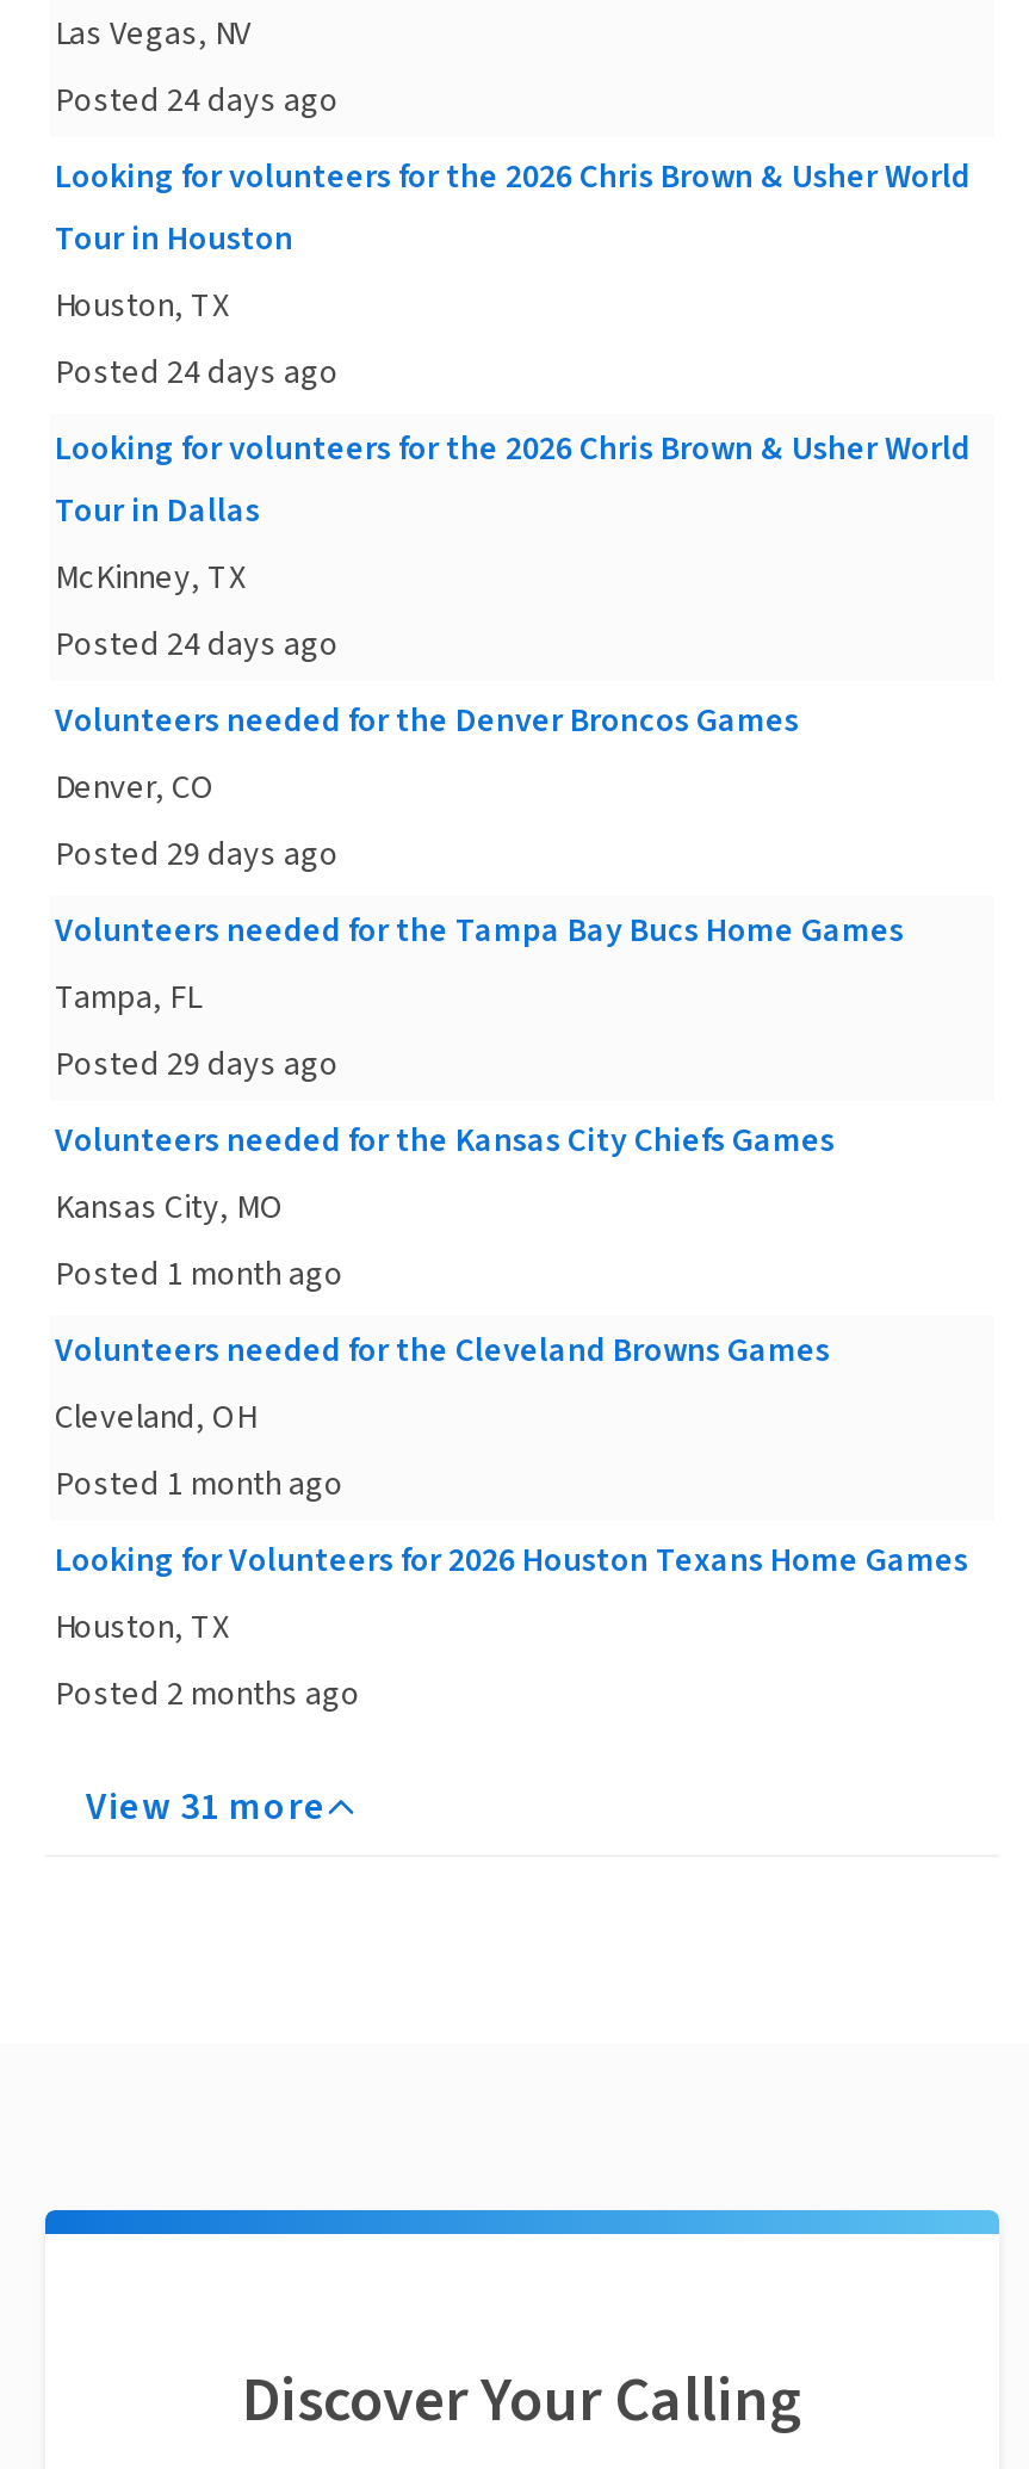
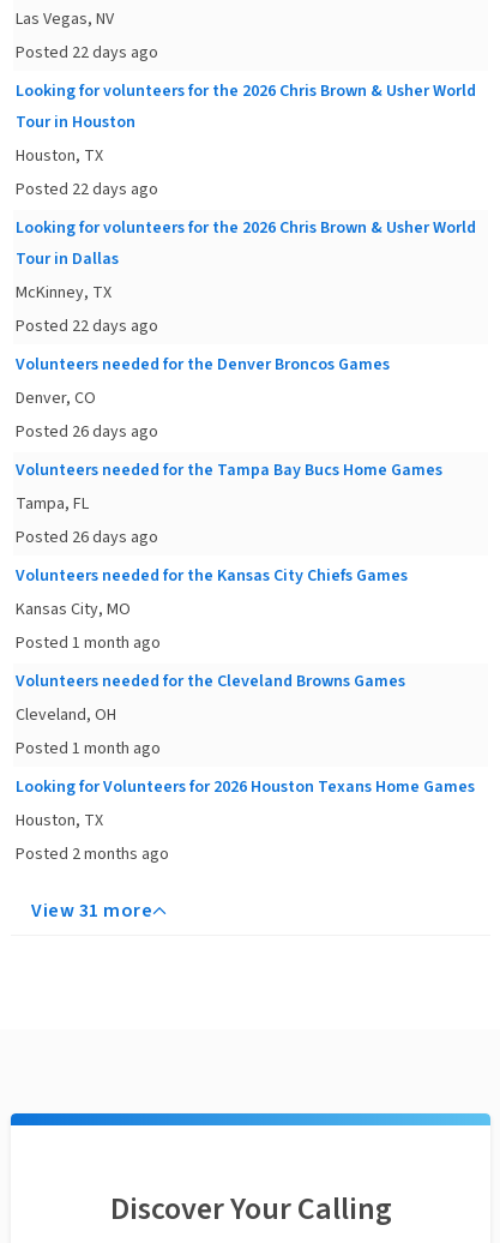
[55,78,339,125] Posted 24 days ago -> [16,41,158,65] Posted 22 days ago
[55,349,339,397] Posted 24 days ago -> [16,178,158,202] Posted 22 days ago
[55,621,339,669] Posted 24 days ago -> [16,314,158,338] Posted 22 days ago
[55,831,339,879] Posted 29 days ago -> [16,420,158,444] Posted 26 days ago
[55,1041,339,1089] Posted 29 days ago -> [16,526,158,550] Posted 26 days ago

